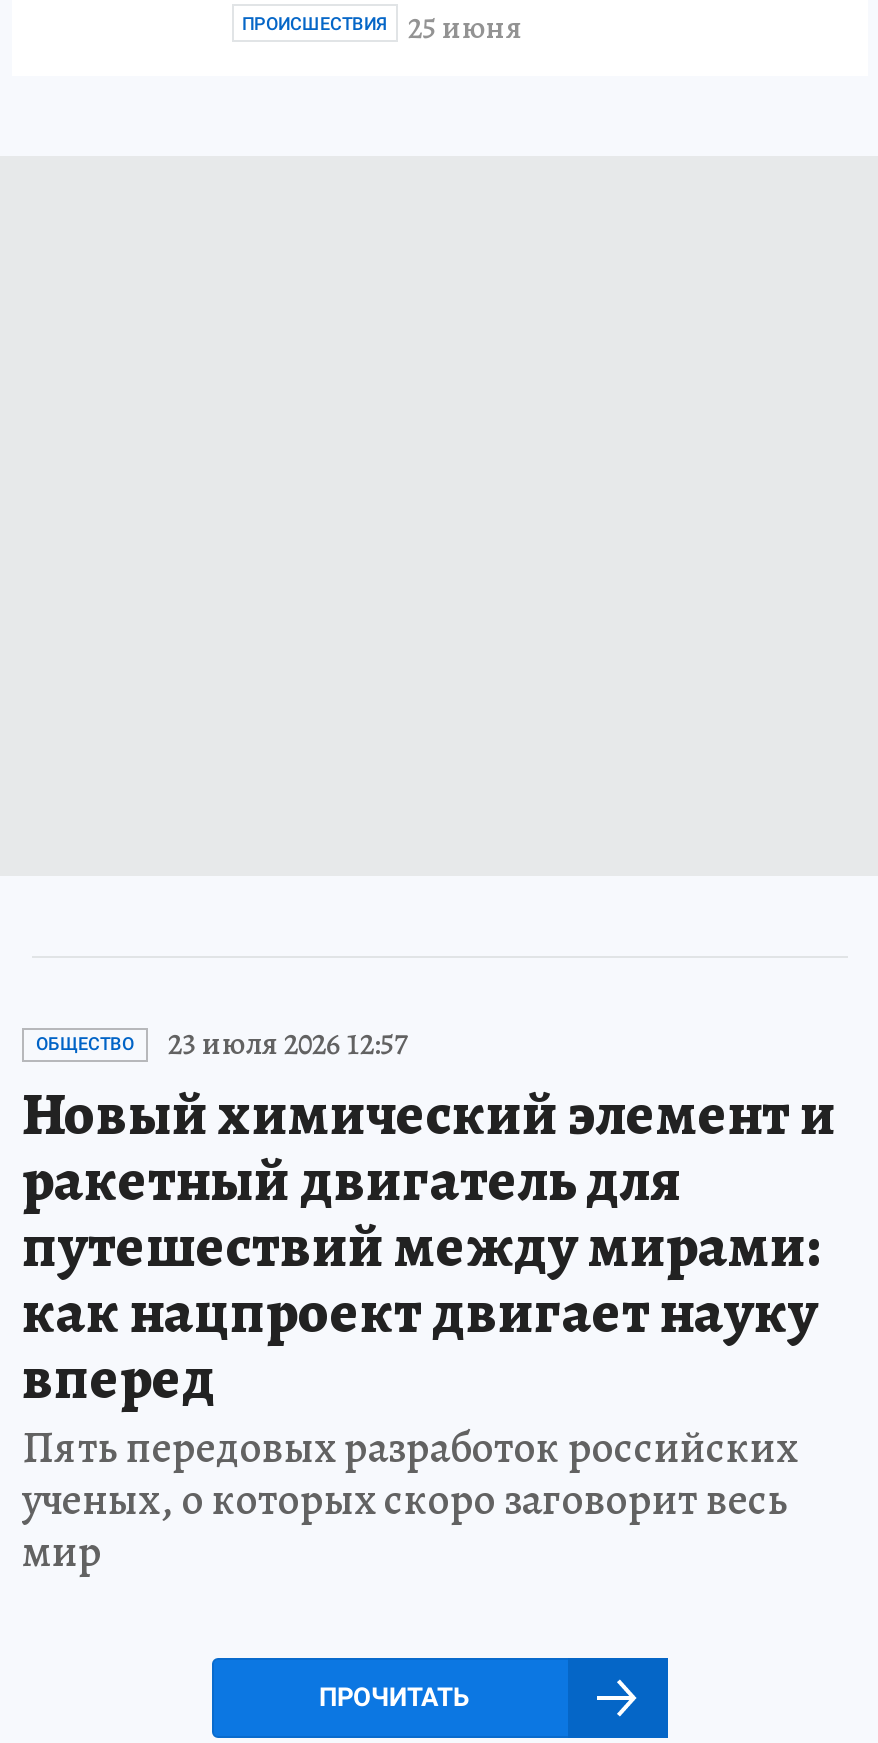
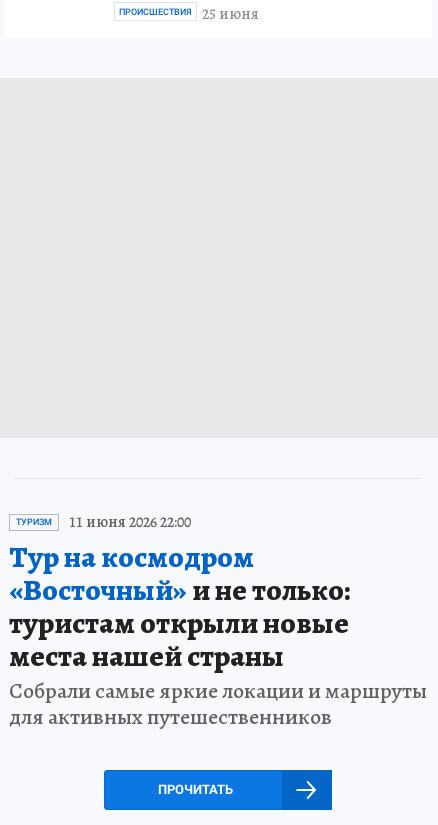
[22,1023,836,1583] ОБЩЕСТВО | 23 июля 2026 12:57 | Новый химический элемент и | ракетный двигатель для | путешествий между мирами: | как нацпроект двигает науку | вперед | Пять передовых разработок российских | ученых, о которых скоро заговорит весь | мир -> [9,511,427,732] ТУРИЗМ | 11 июня 2026 22:00 | Тур на космодром | «Восточный»и не только: | туристам открыли новые | места нашей страны | Собрали самые яркие локации и маршруты | для активных путешественников

